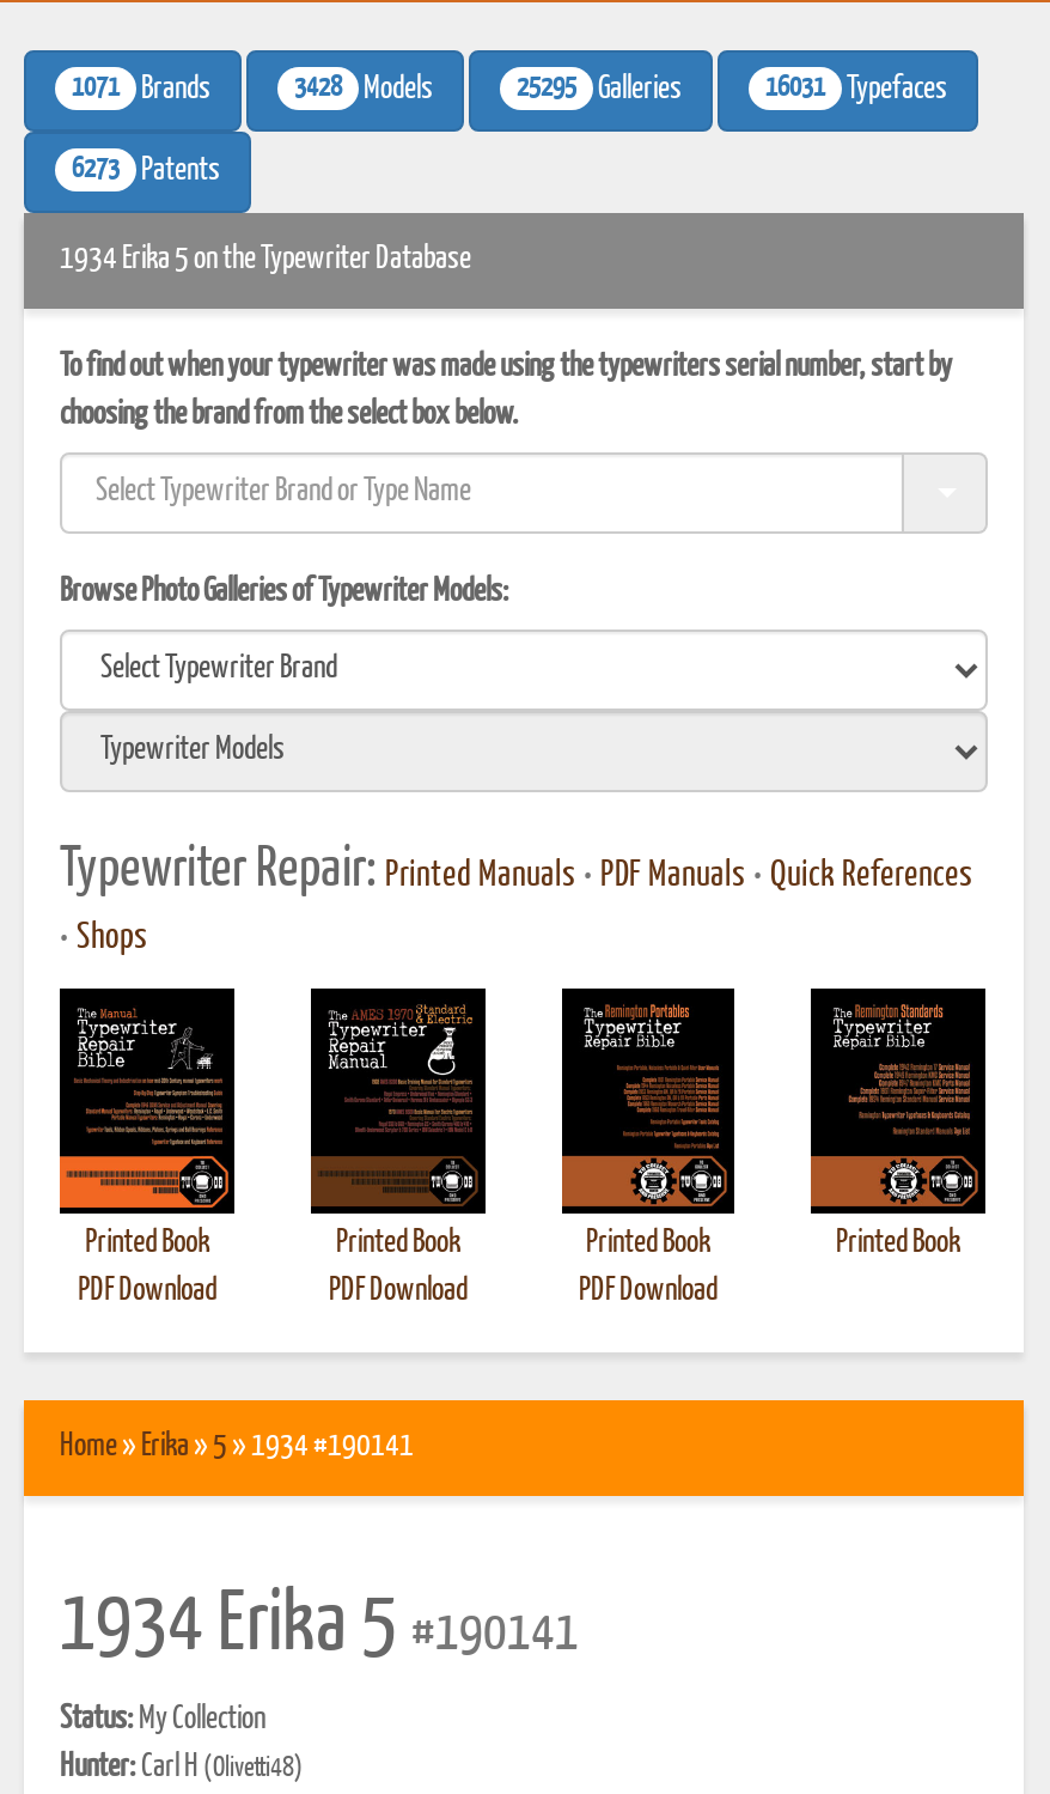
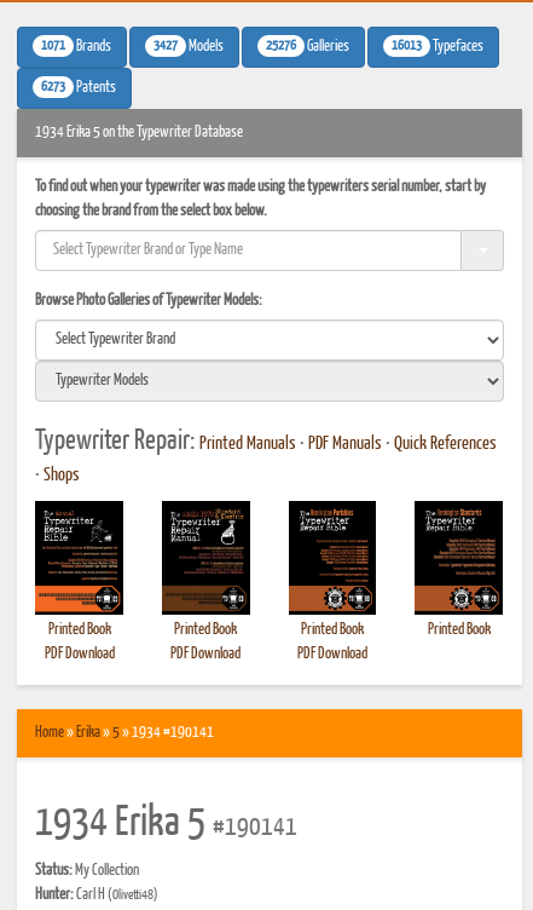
[294,73,433,105] 3428 Models -> [153,38,224,54] 3427 Models
[517,73,682,105] 25295 Galleries -> [266,38,349,54] 25276 Galleries
[765,73,947,105] 16031 Typefaces -> [392,38,483,54] 16013 Typefaces

